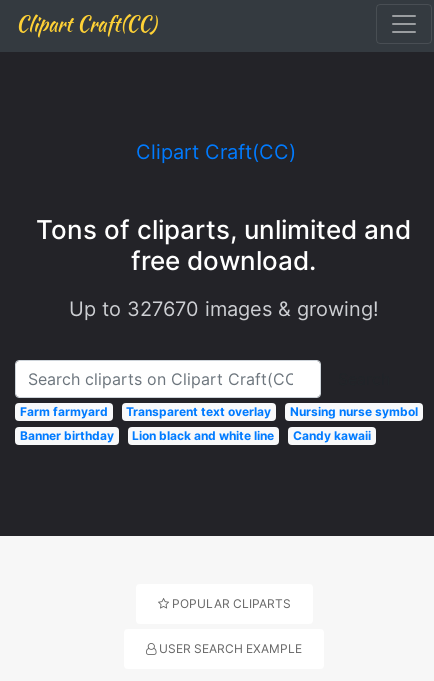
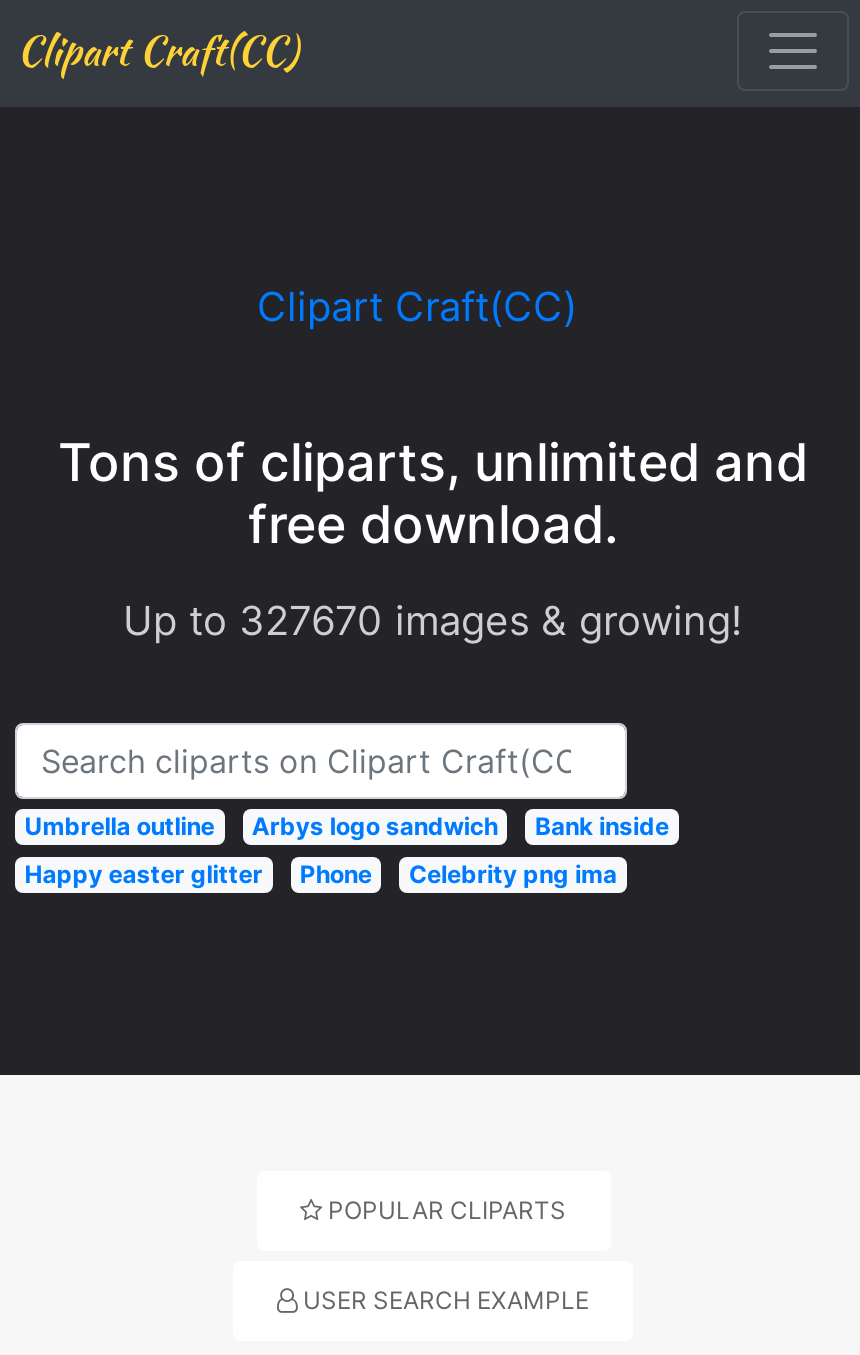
[20,404,418,419] Farm farmyard | Transparent text overlay | Nursing nurse symbol -> [25,811,669,841] Umbrella outline | Arbys logo sandwich | Bank inside
[20,428,371,443] Banner birthday | Lion black and white line | Candy kawaii -> [25,859,617,889] Happy easter glitter | Phone | Celebrity png ima

